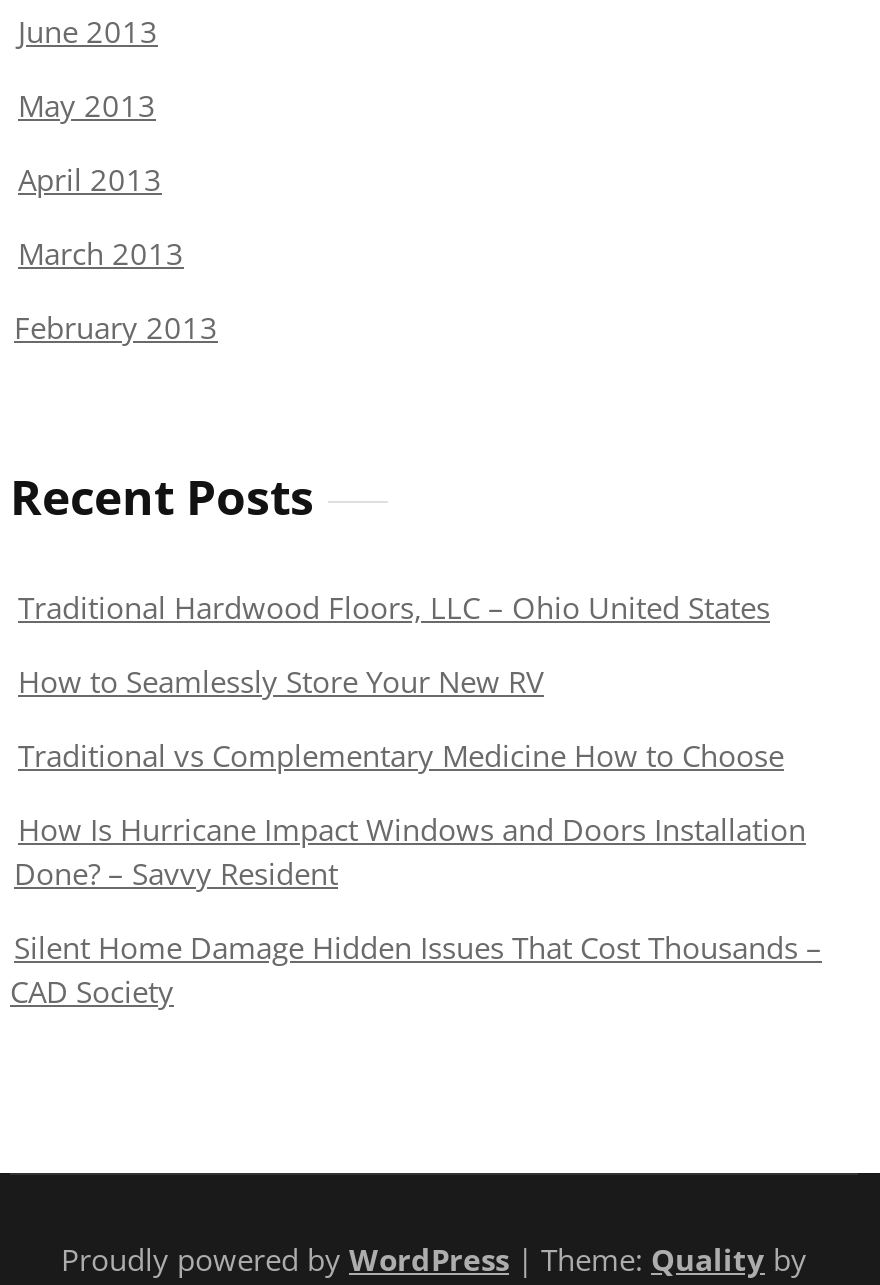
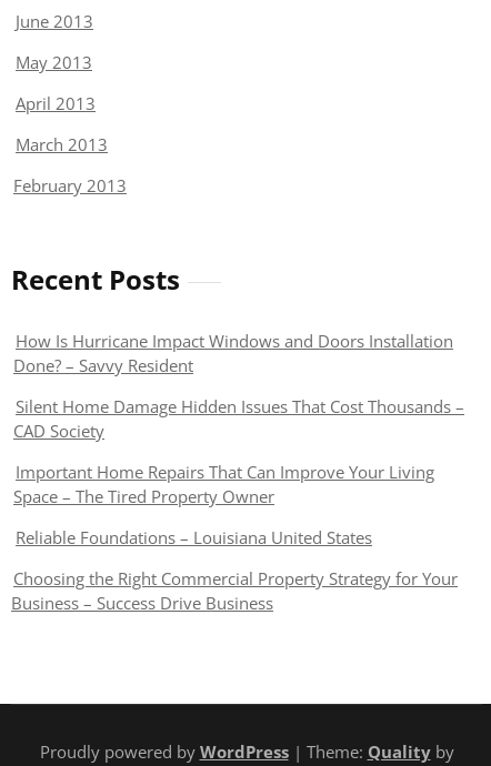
[18,587,784,775] Traditional Hardwood Floors, LLC – Ohio United States | How to Seamlessly Store Your New RV | Traditional vs Complementary Medicine How to Choose -> none
moved [10,809,822,1011] -> [13,330,464,442]: How Is Hurricane Impact Windows and Doors Installation | Done? – Savvy Resident | Silent Home Damage Hidden Issues That Cost Thousands – | CAD Society
none -> [11,461,458,614] Important Home Repairs That Can Improve Your Living | Space – The Tired Property Owner | Reliable Foundations – Louisiana United States | Choosing the Right Commercial Property Strategy for Your | Business – Success Drive Business

